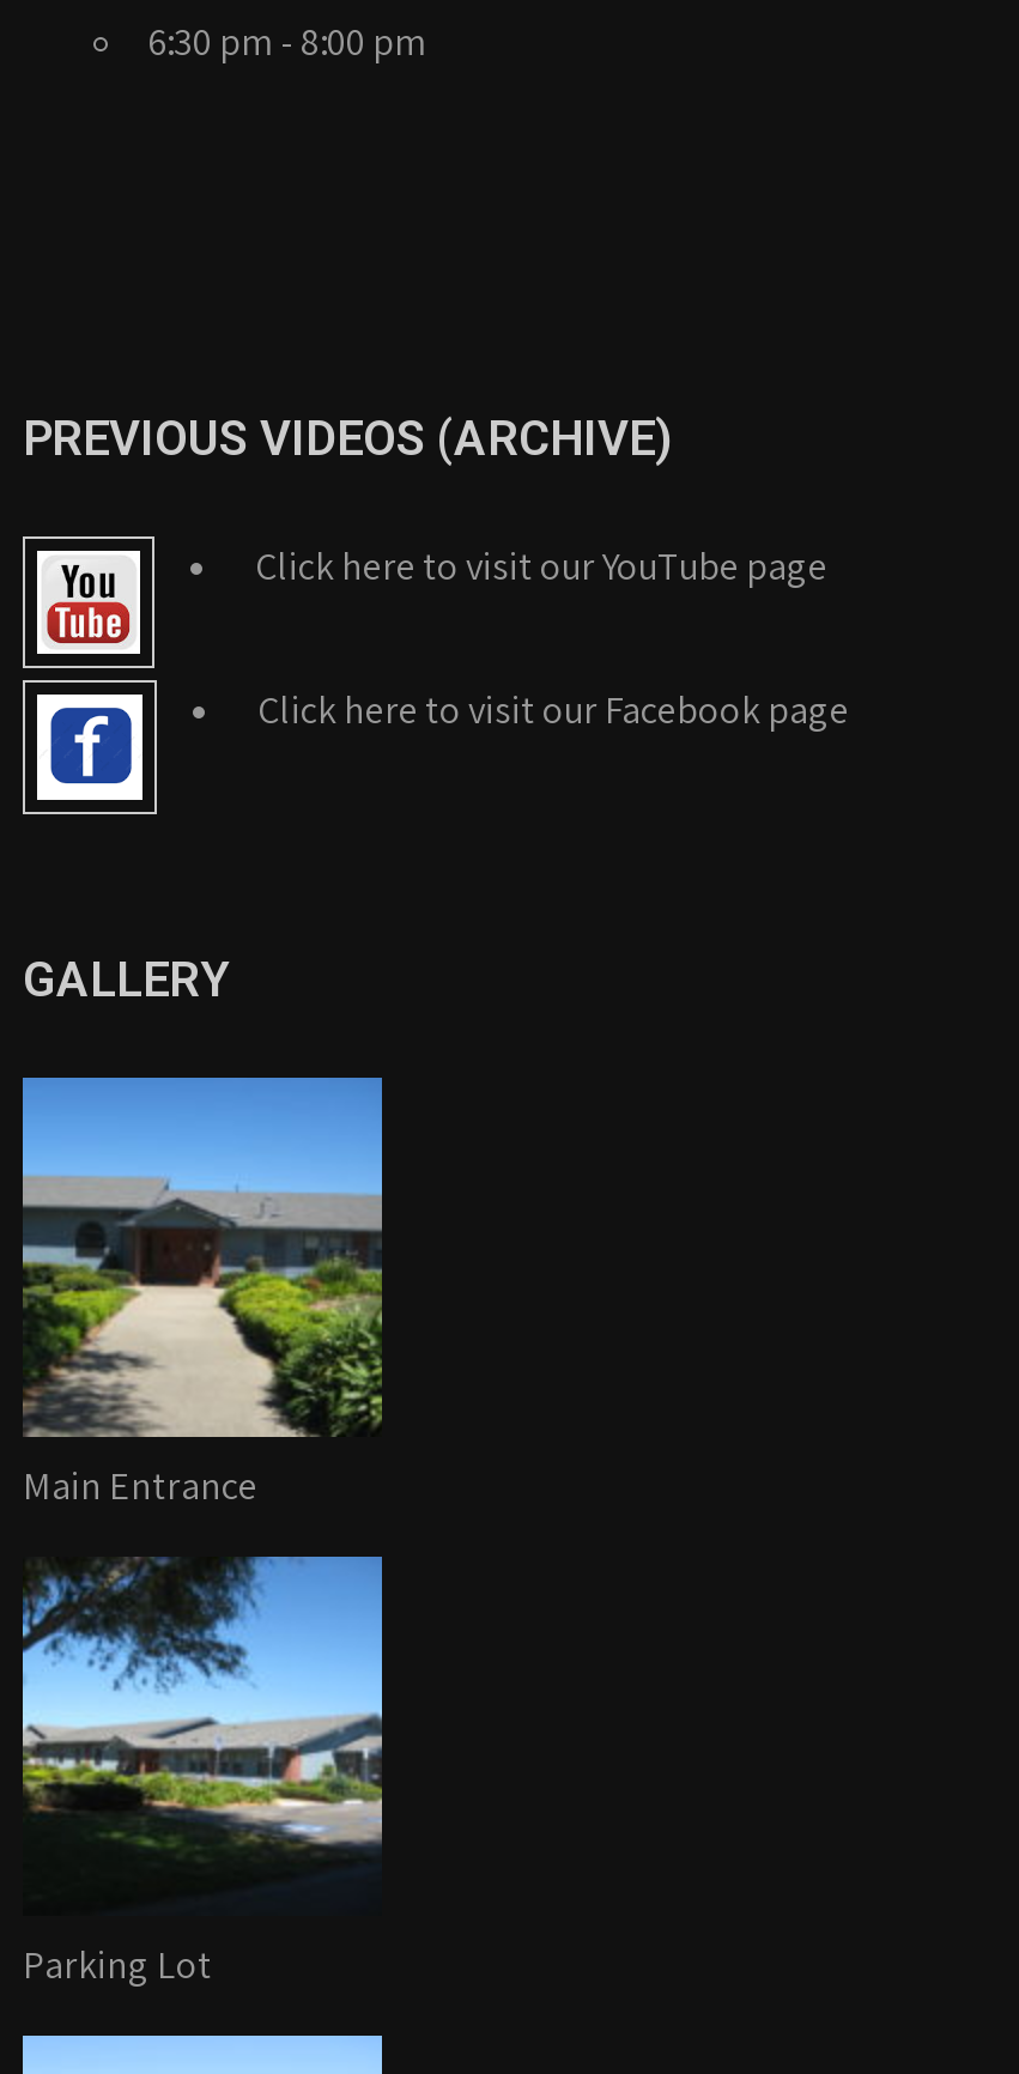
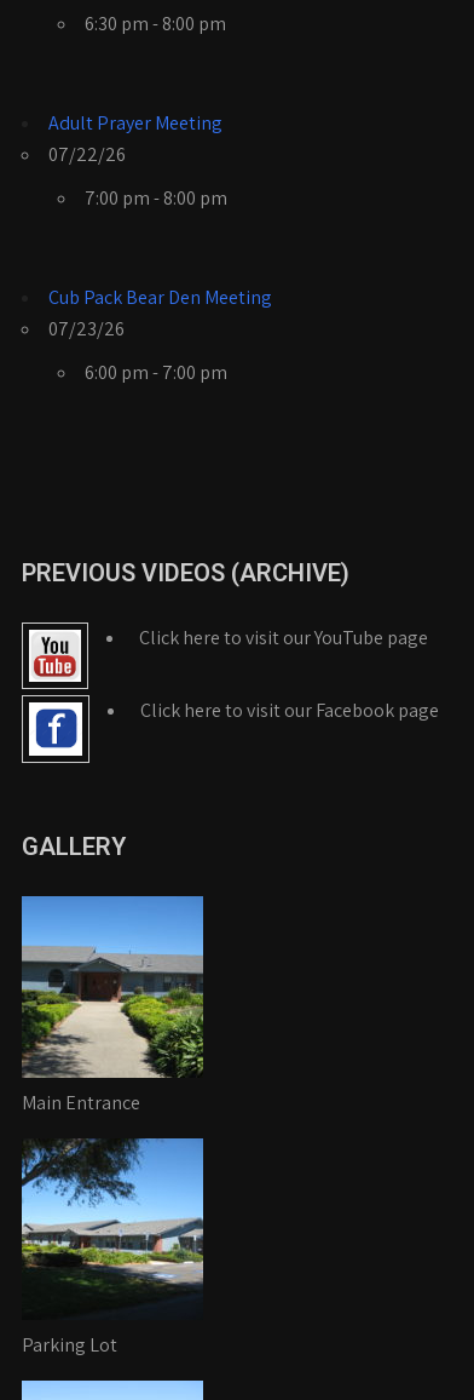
none -> [48,110,227,211] Adult Prayer Meeting | 07/22/26 | 7:00 pm - 8:00 pm
none -> [48,285,272,385] Cub Pack Bear Den Meeting | 07/23/26 | 6:00 pm - 7:00 pm

